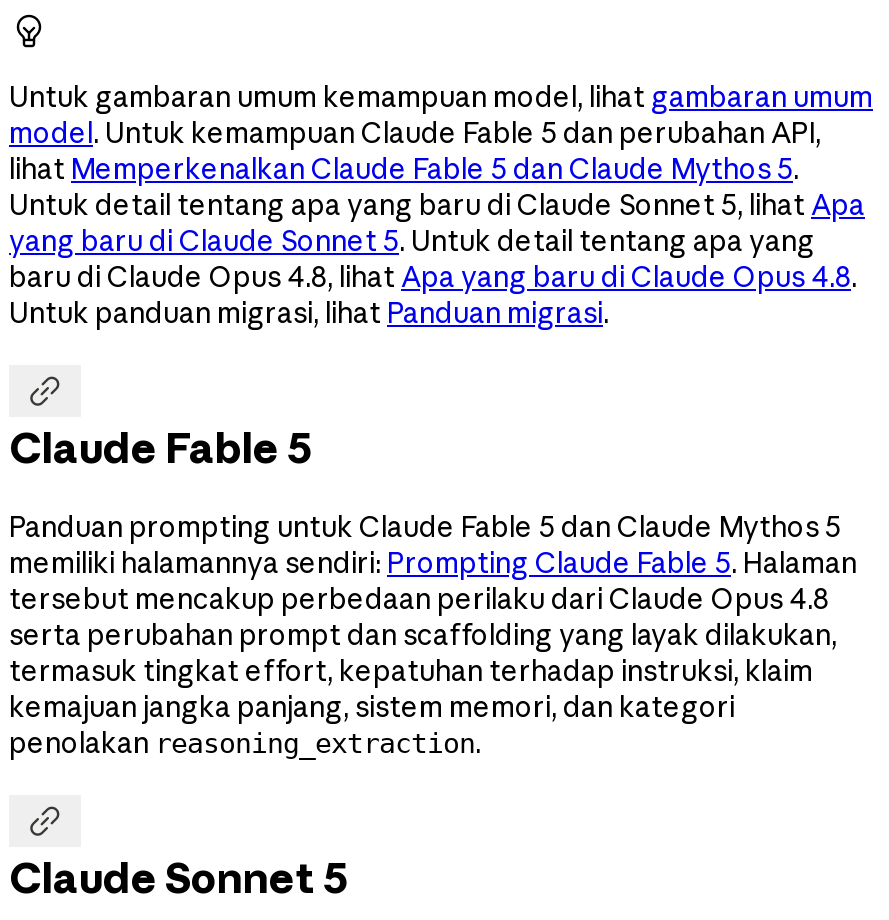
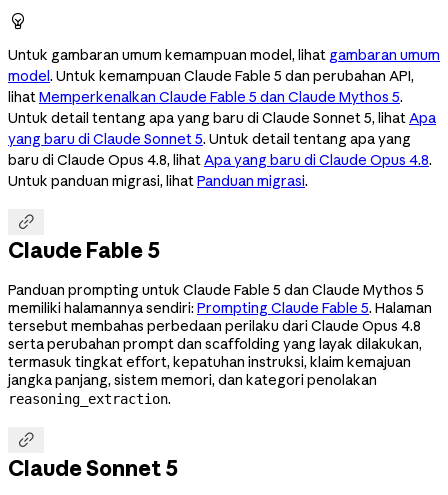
[9,580,829,616] tersebut mencakup perbedaan perilaku dari Claude Opus 4.8 -> [8,317,421,335] tersebut membahas perbedaan perilaku dari Claude Opus 4.8
[9,652,813,760] termasuk tingkat effort, kepatuhan terhadap instruksi, klaim | kemajuan jangka panjang, sistem memori, dan kategori | penolakan reasoning_extraction. -> [8,353,411,408] termasuk tingkat effort, kepatuhan instruksi, klaim kemajuan | jangka panjang, sistem memori, dan kategori penolakan | reasoning_extraction.

